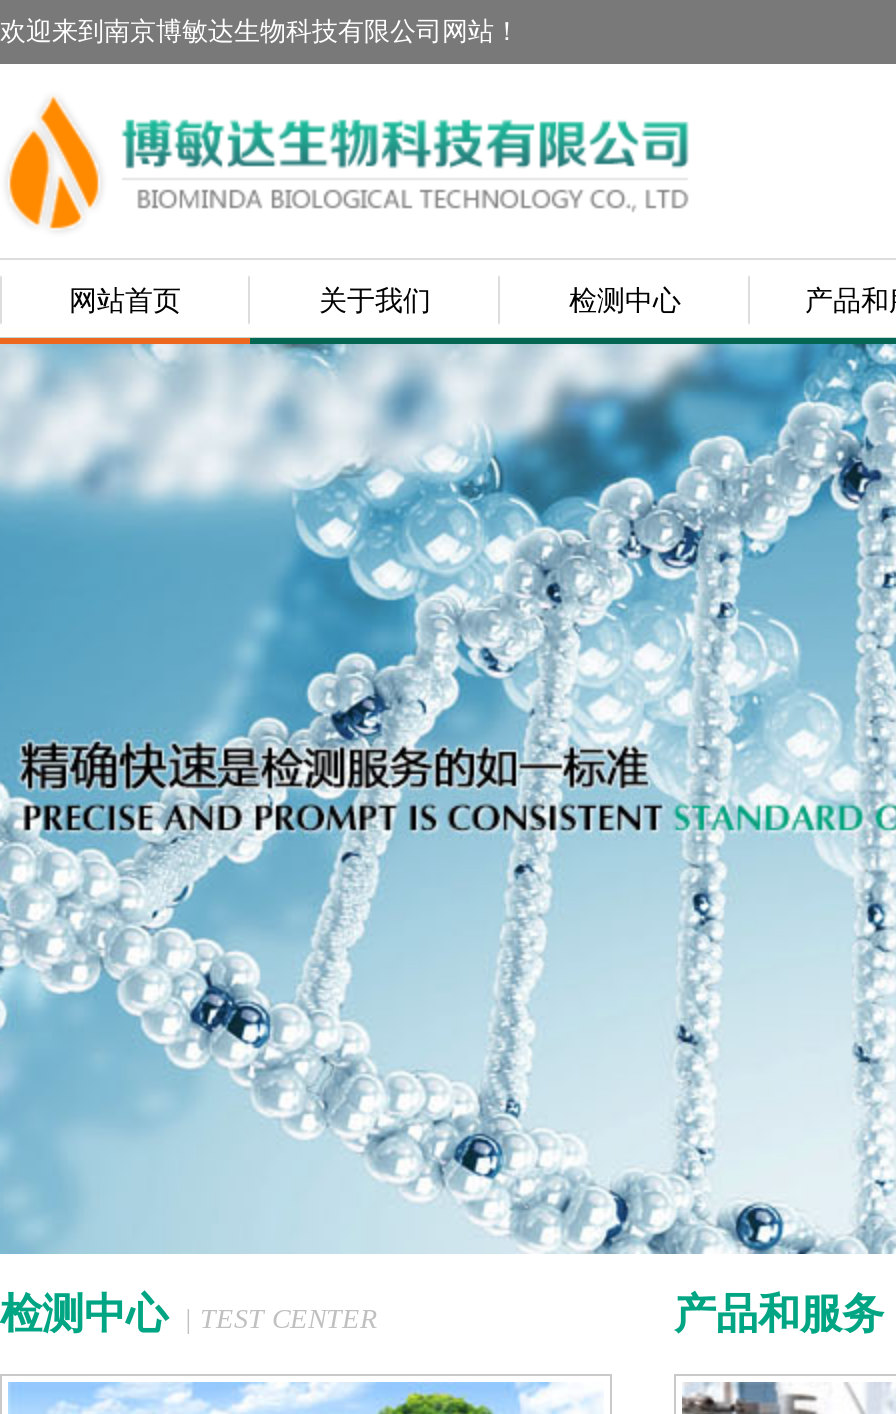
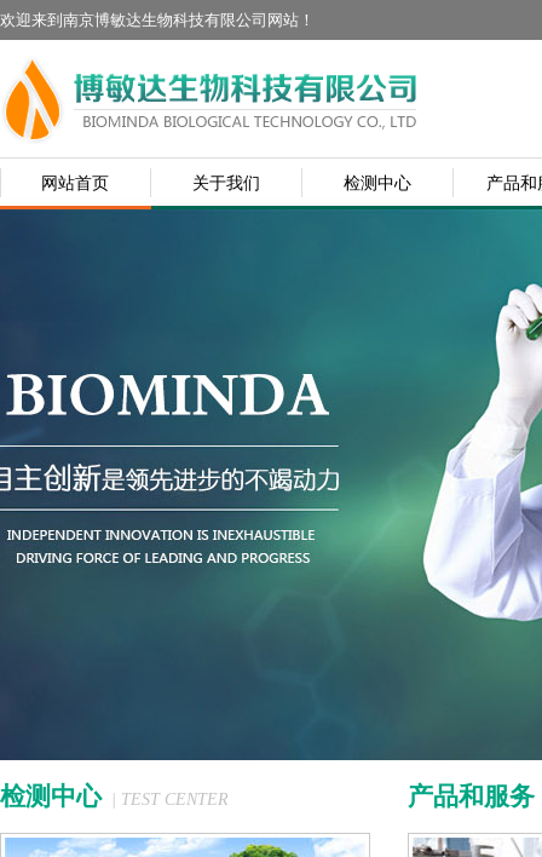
[6,342,890,1256] [image] -> [4,208,538,761] [image]

